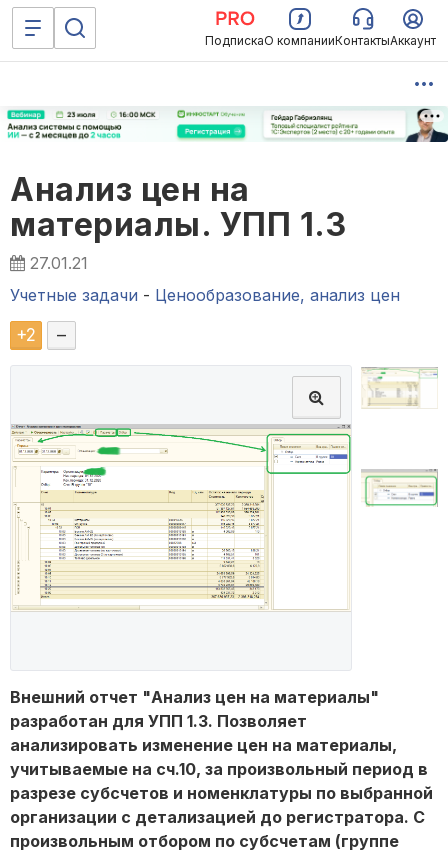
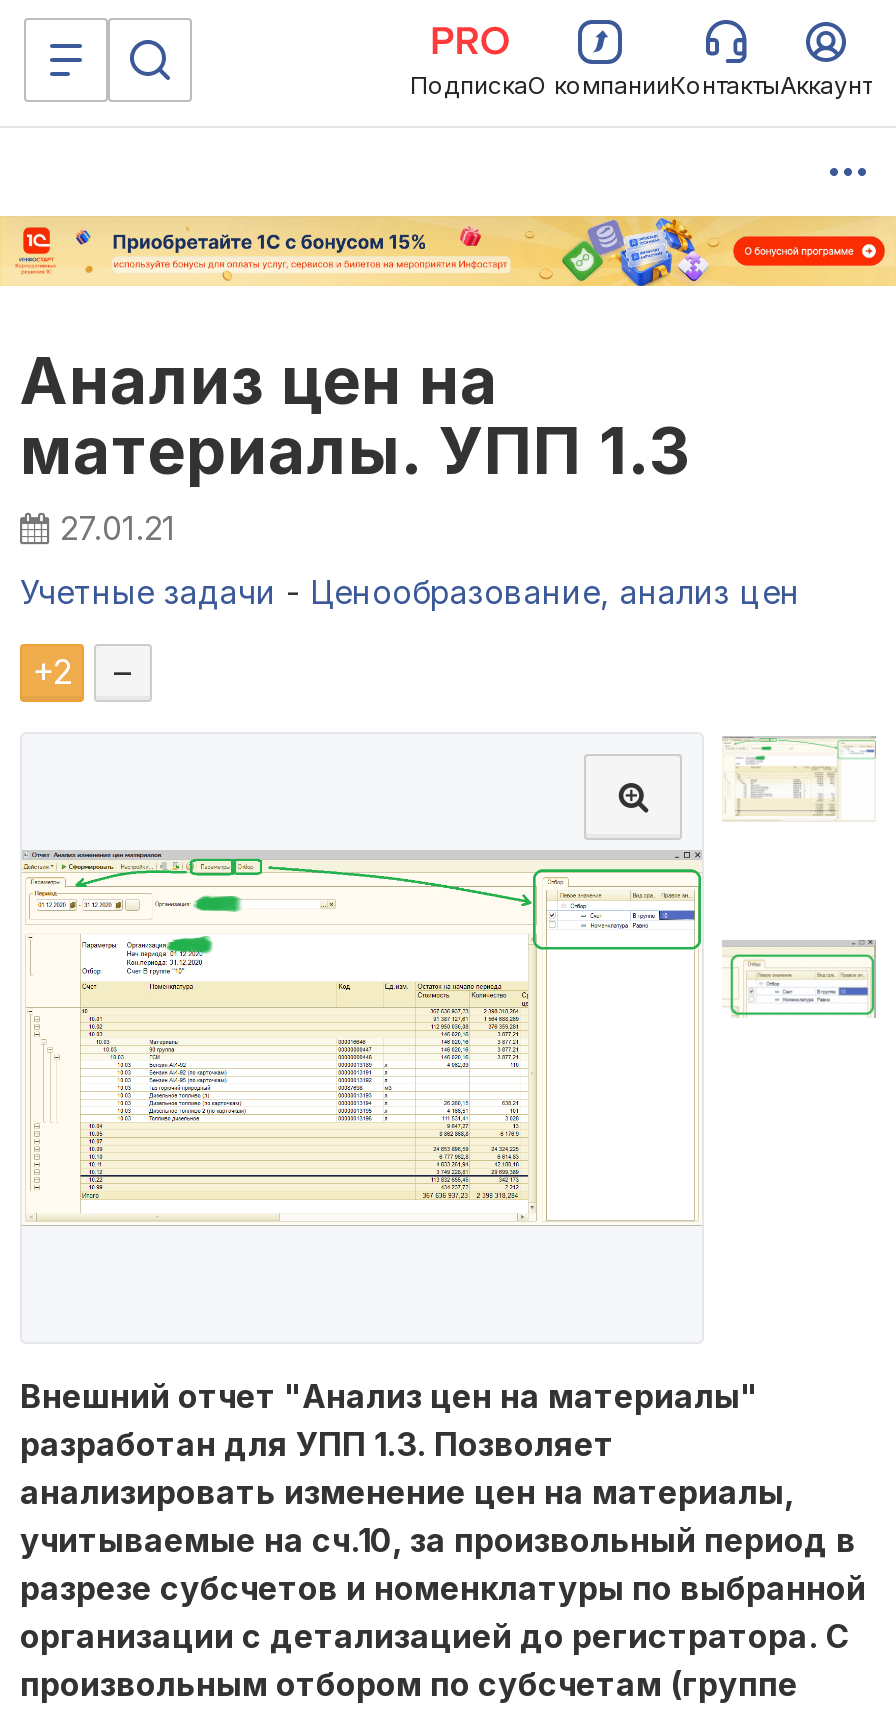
[3,106,445,143] [image] -> [6,214,890,288] [image]

